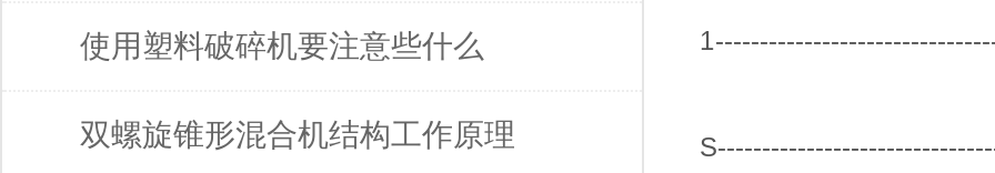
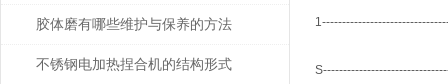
[80,30,484,63] 使用塑料破碎机要注意些什么 -> [36,17,232,32] 胶体磨有哪些维护与保养的方法
[80,119,515,152] 双螺旋锥形混合机结构工作原理 -> [36,57,232,72] 不锈钢电加热捏合机的结构形式

